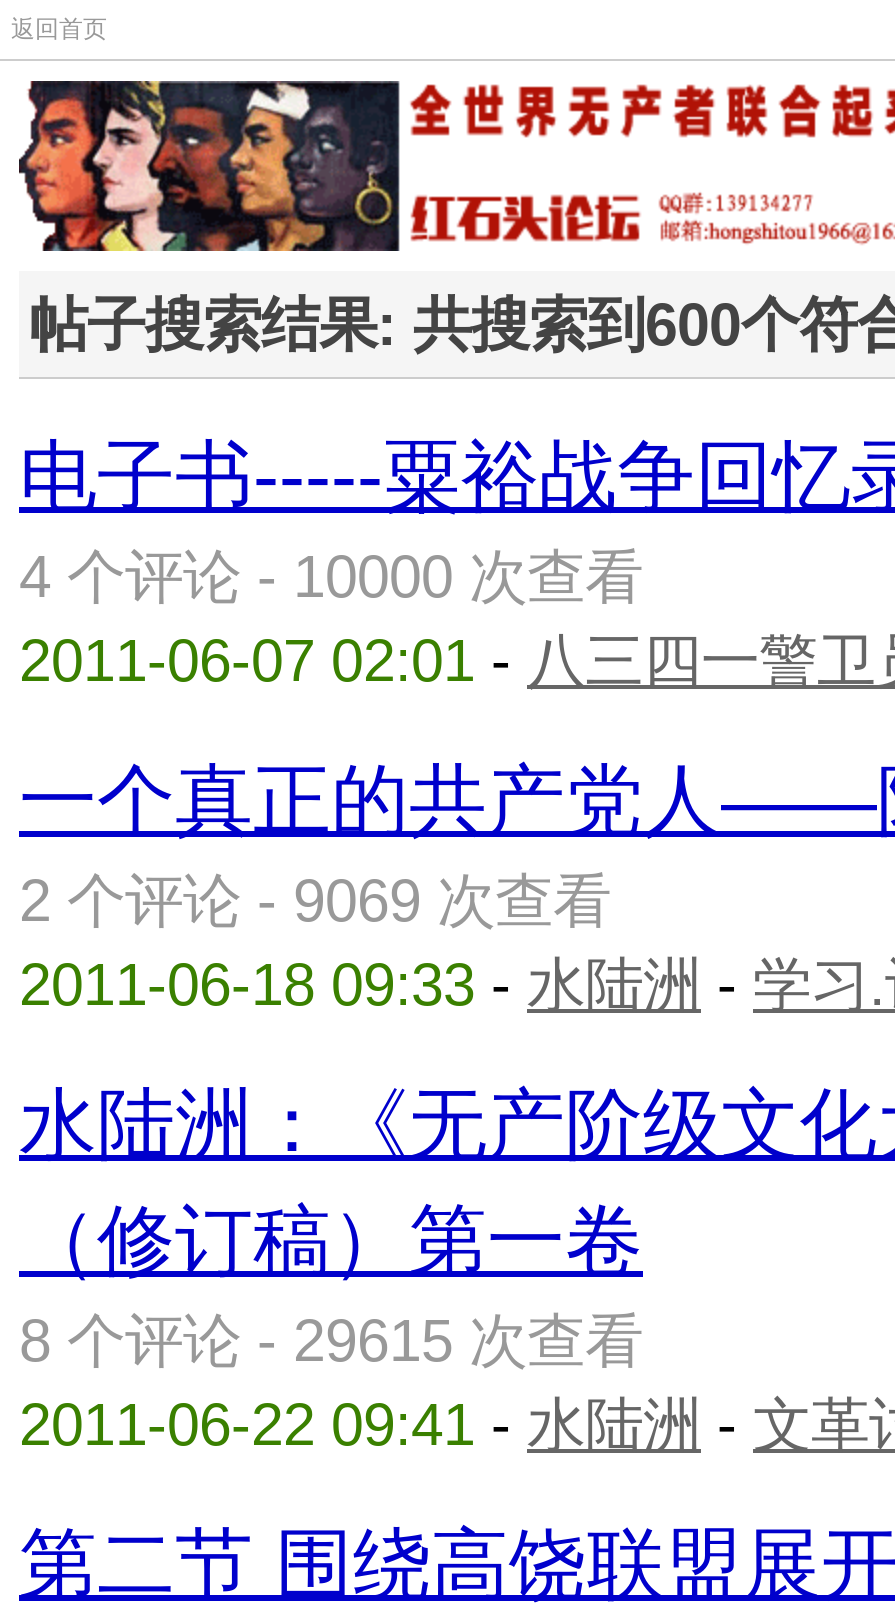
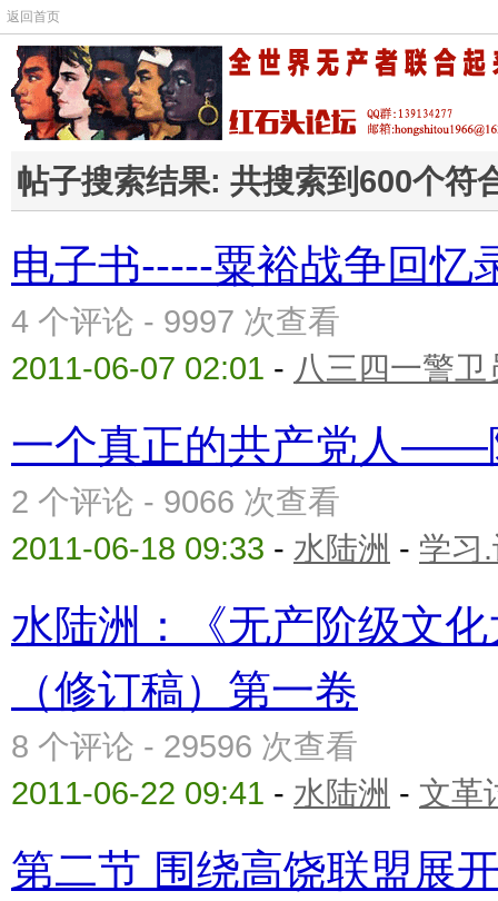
[19,543,643,609] 4 个评论 - 10000 次查看 -> [11,303,340,339] 4 个评论 - 9997 次查看
[19,867,611,933] 2 个评论 - 9069 次查看 -> [11,483,340,519] 2 个评论 - 9066 次查看
[19,1307,643,1373] 8 个评论 - 29615 次查看 -> [11,727,358,764] 8 个评论 - 29596 次查看

